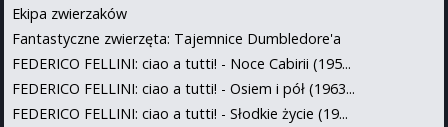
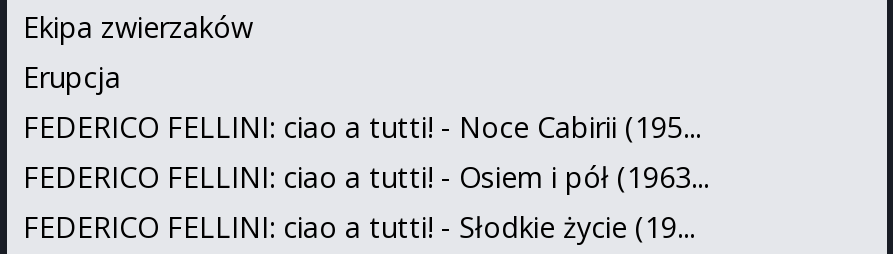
[12,28,341,47] Fantastyczne zwierzęta: Tajemnice Dumbledore'a -> [23,57,121,95] Erupcja

